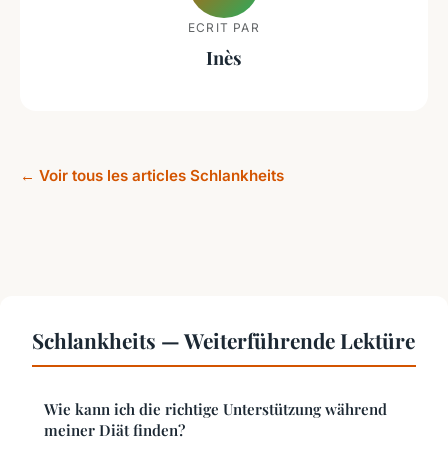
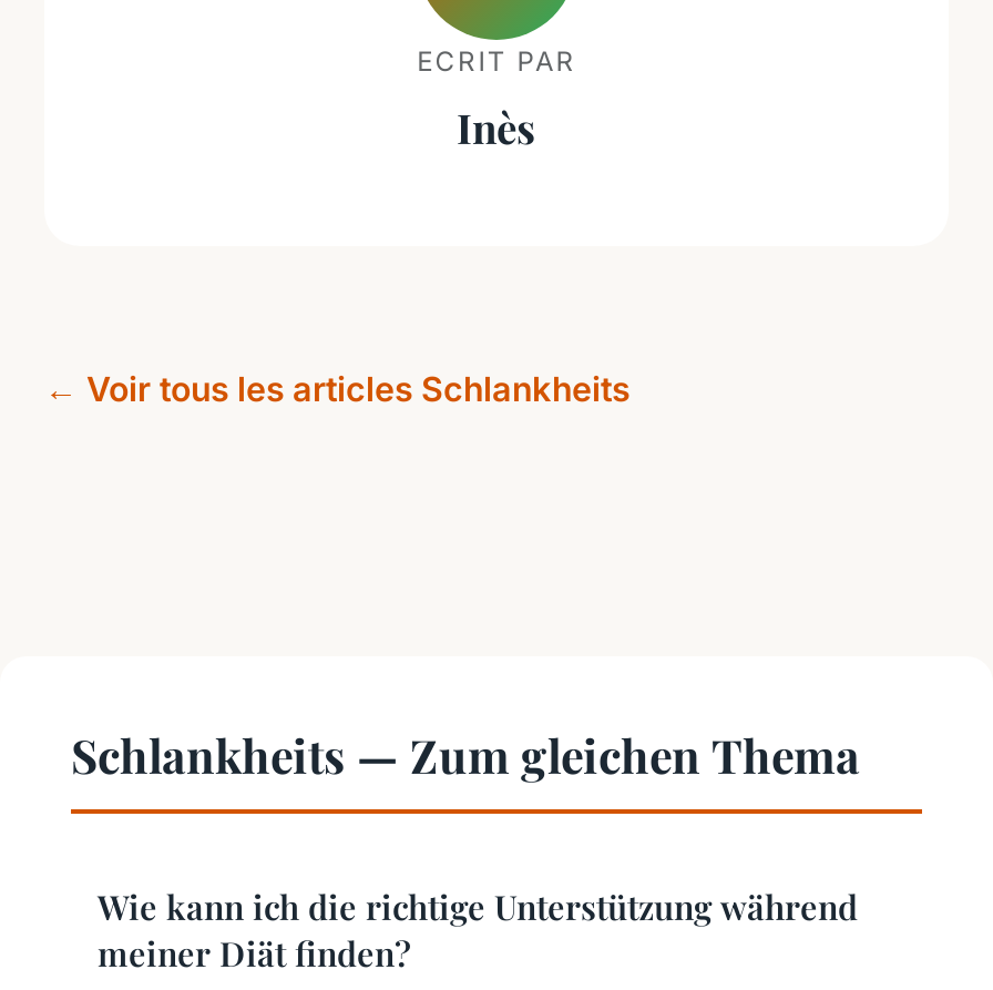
[32,326,415,354] Schlankheits — Weiterführende Lektüre -> [71,723,860,785] Schlankheits — Zum gleichen Thema

